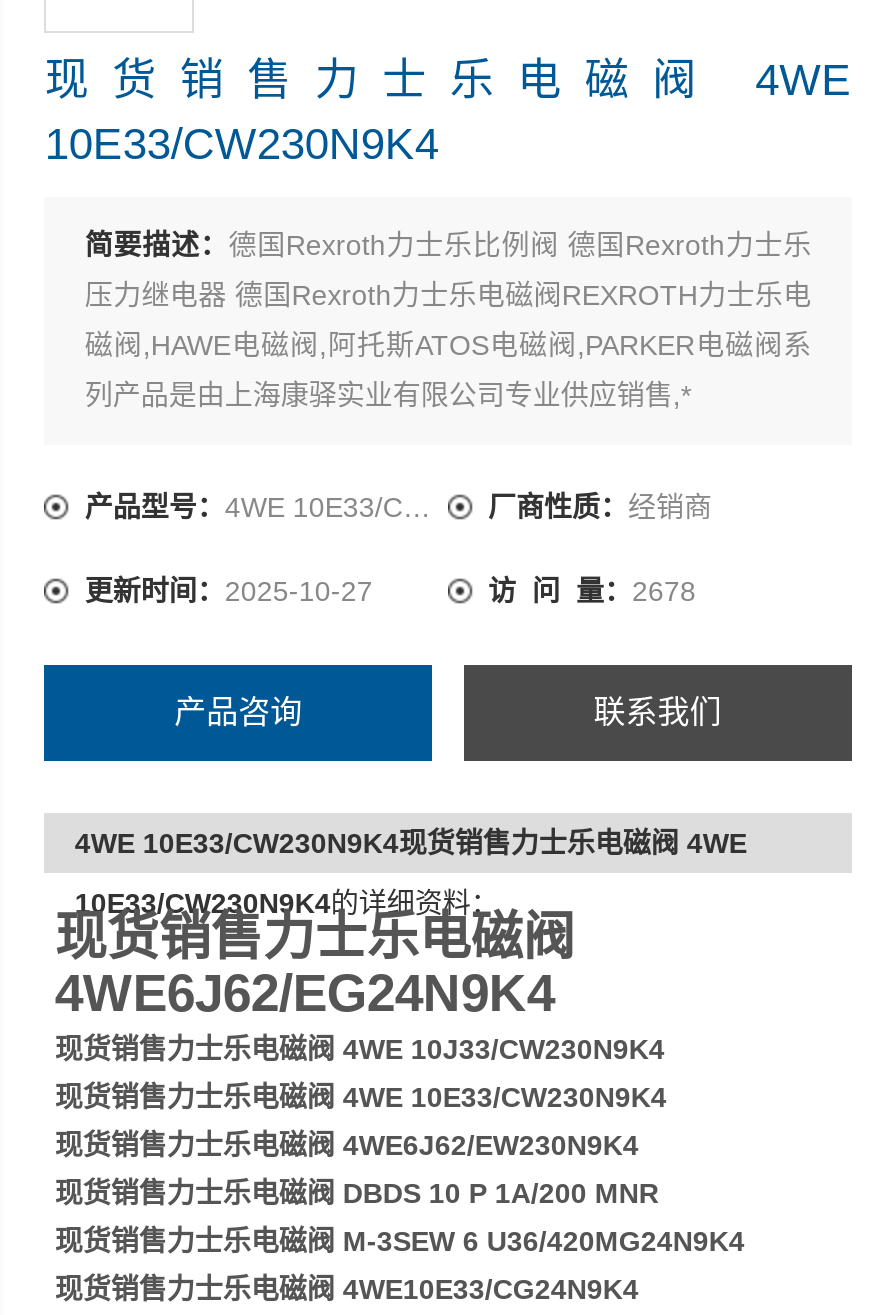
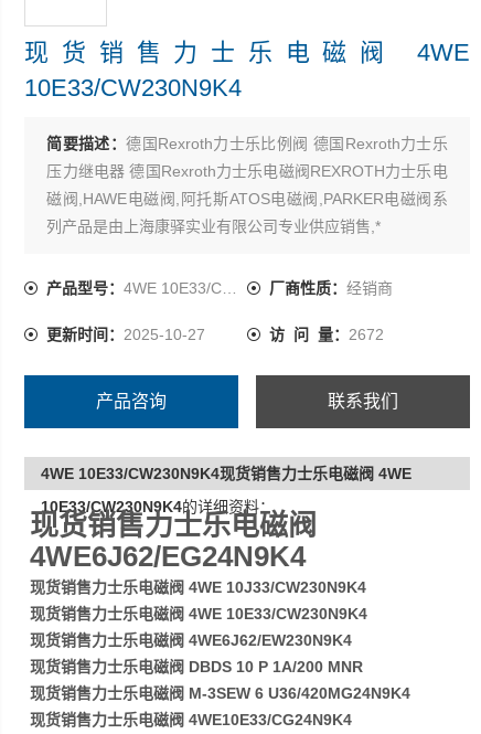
[488,575,696,607] 访 问 量：2678 -> [269,326,384,343] 访 问 量：2672

